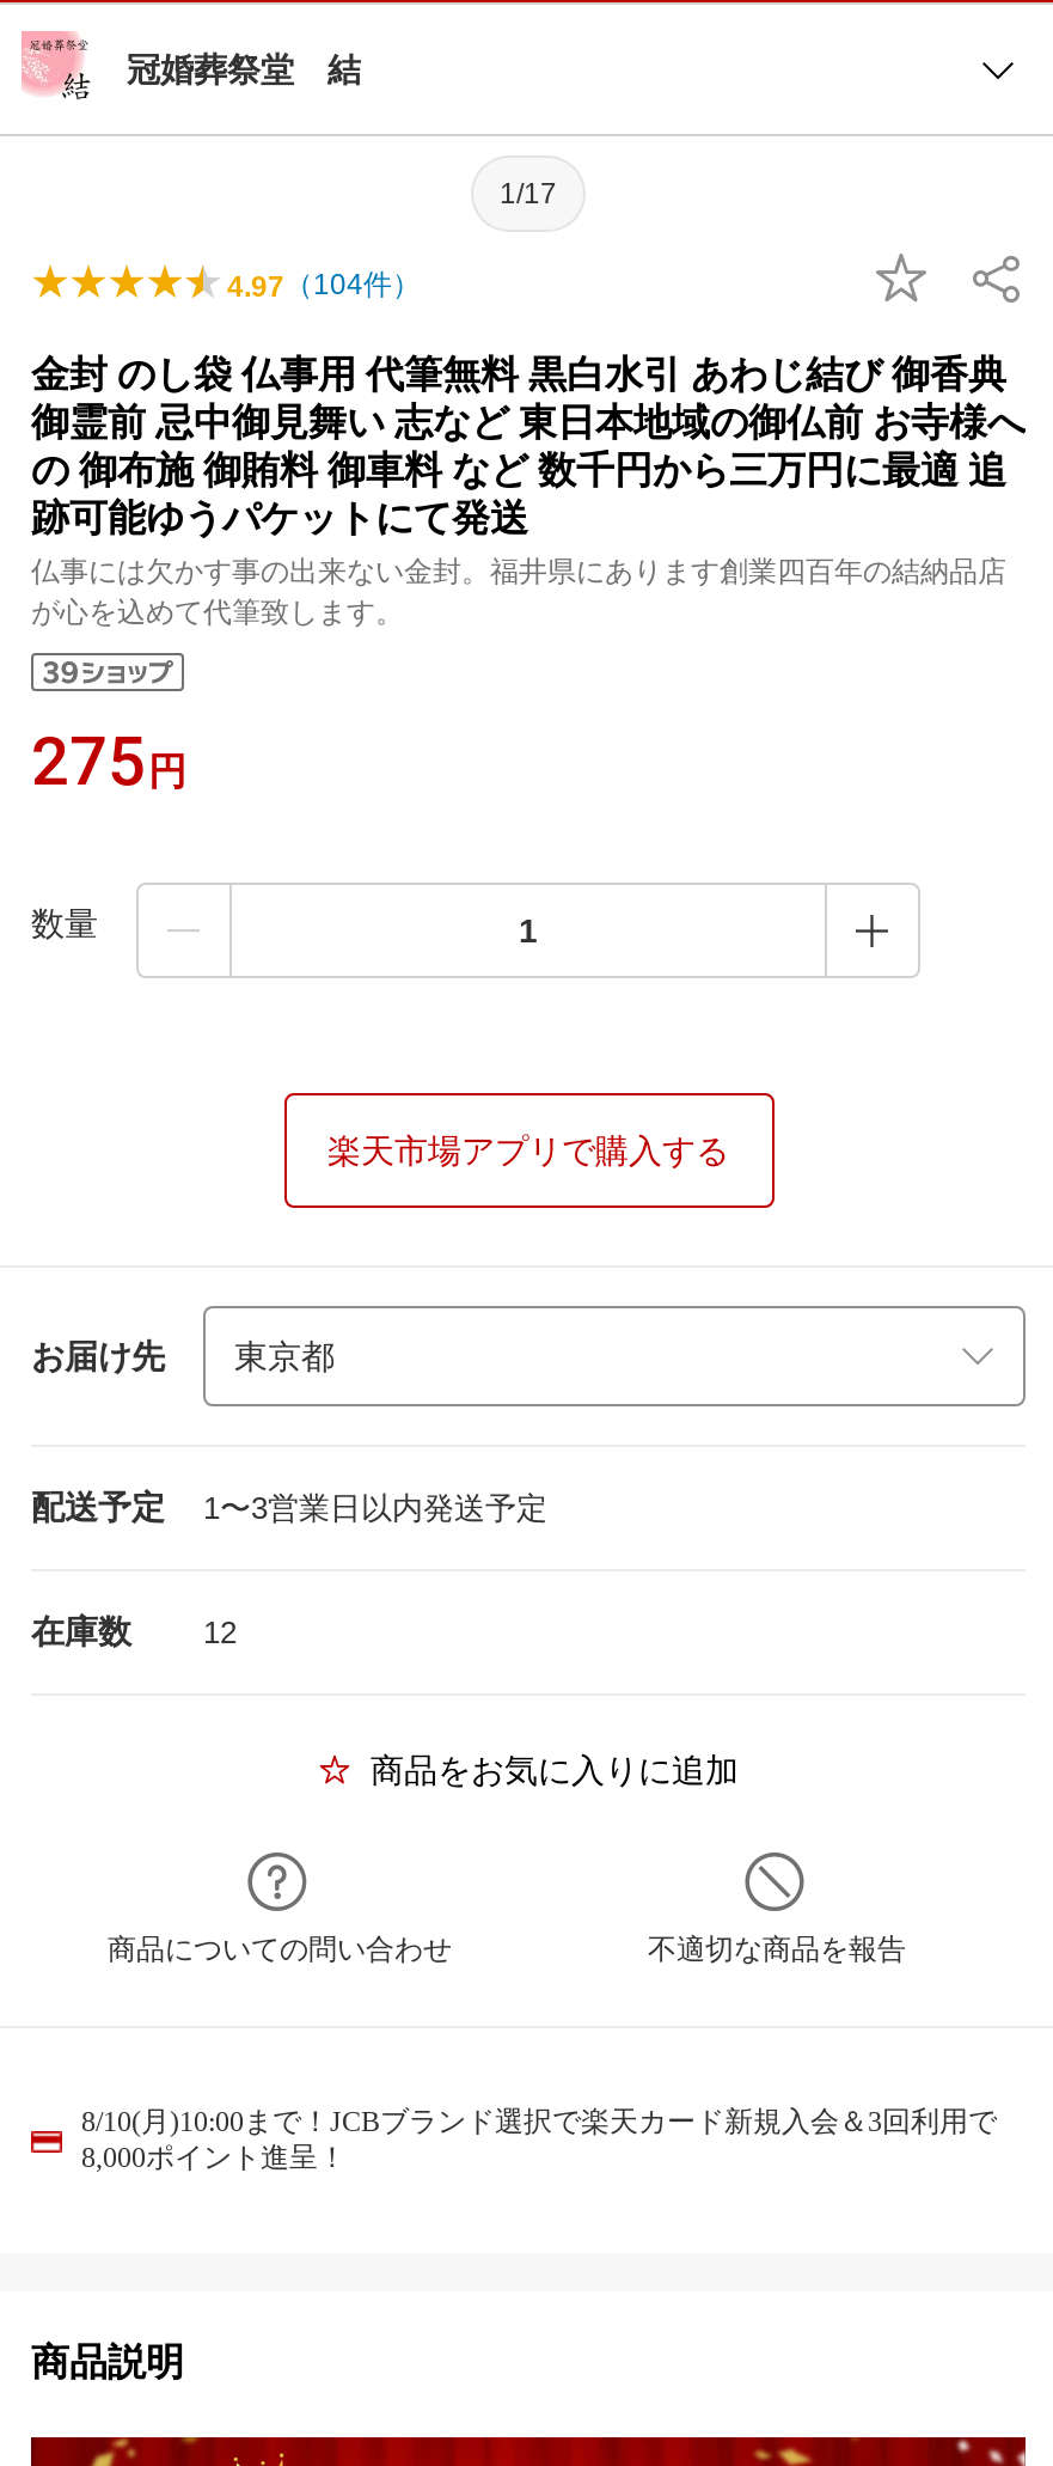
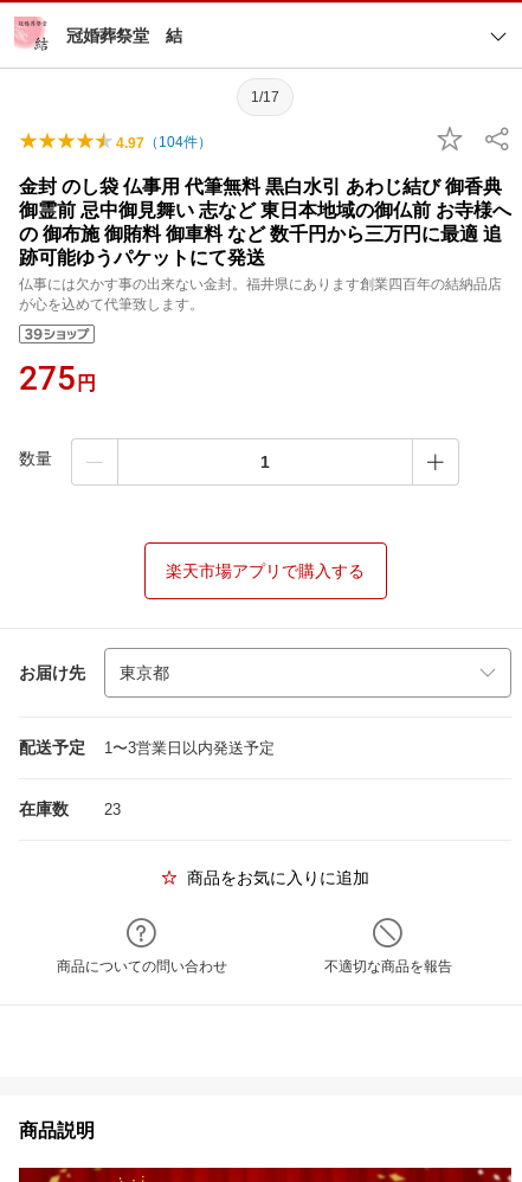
[31,1612,237,1650] 在庫数 12 -> [19,799,121,818] 在庫数 23
[81,2105,997,2174] 8/10(月)10:00まで！JCBブランド選択で楽天カード新規入会＆3回利用で | 8,000ポイント進呈！ -> none

